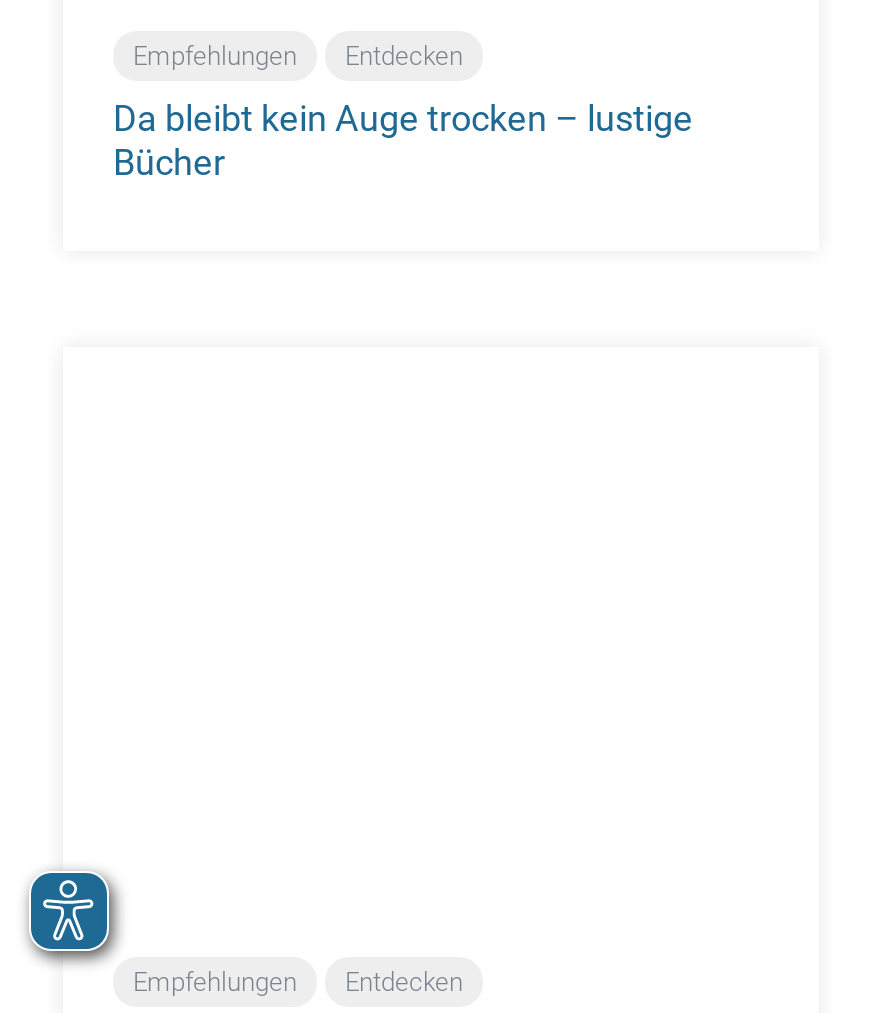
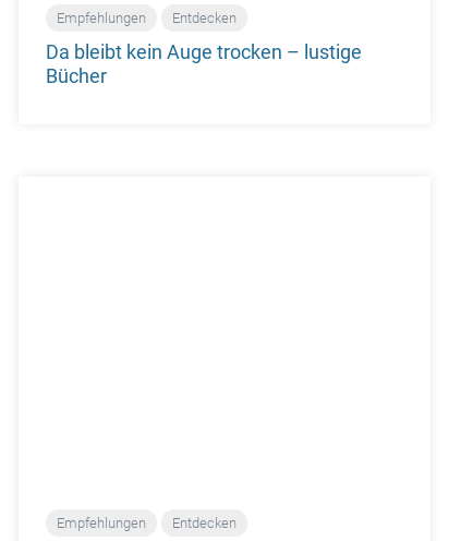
[21,865,125,969] [image] -> none

